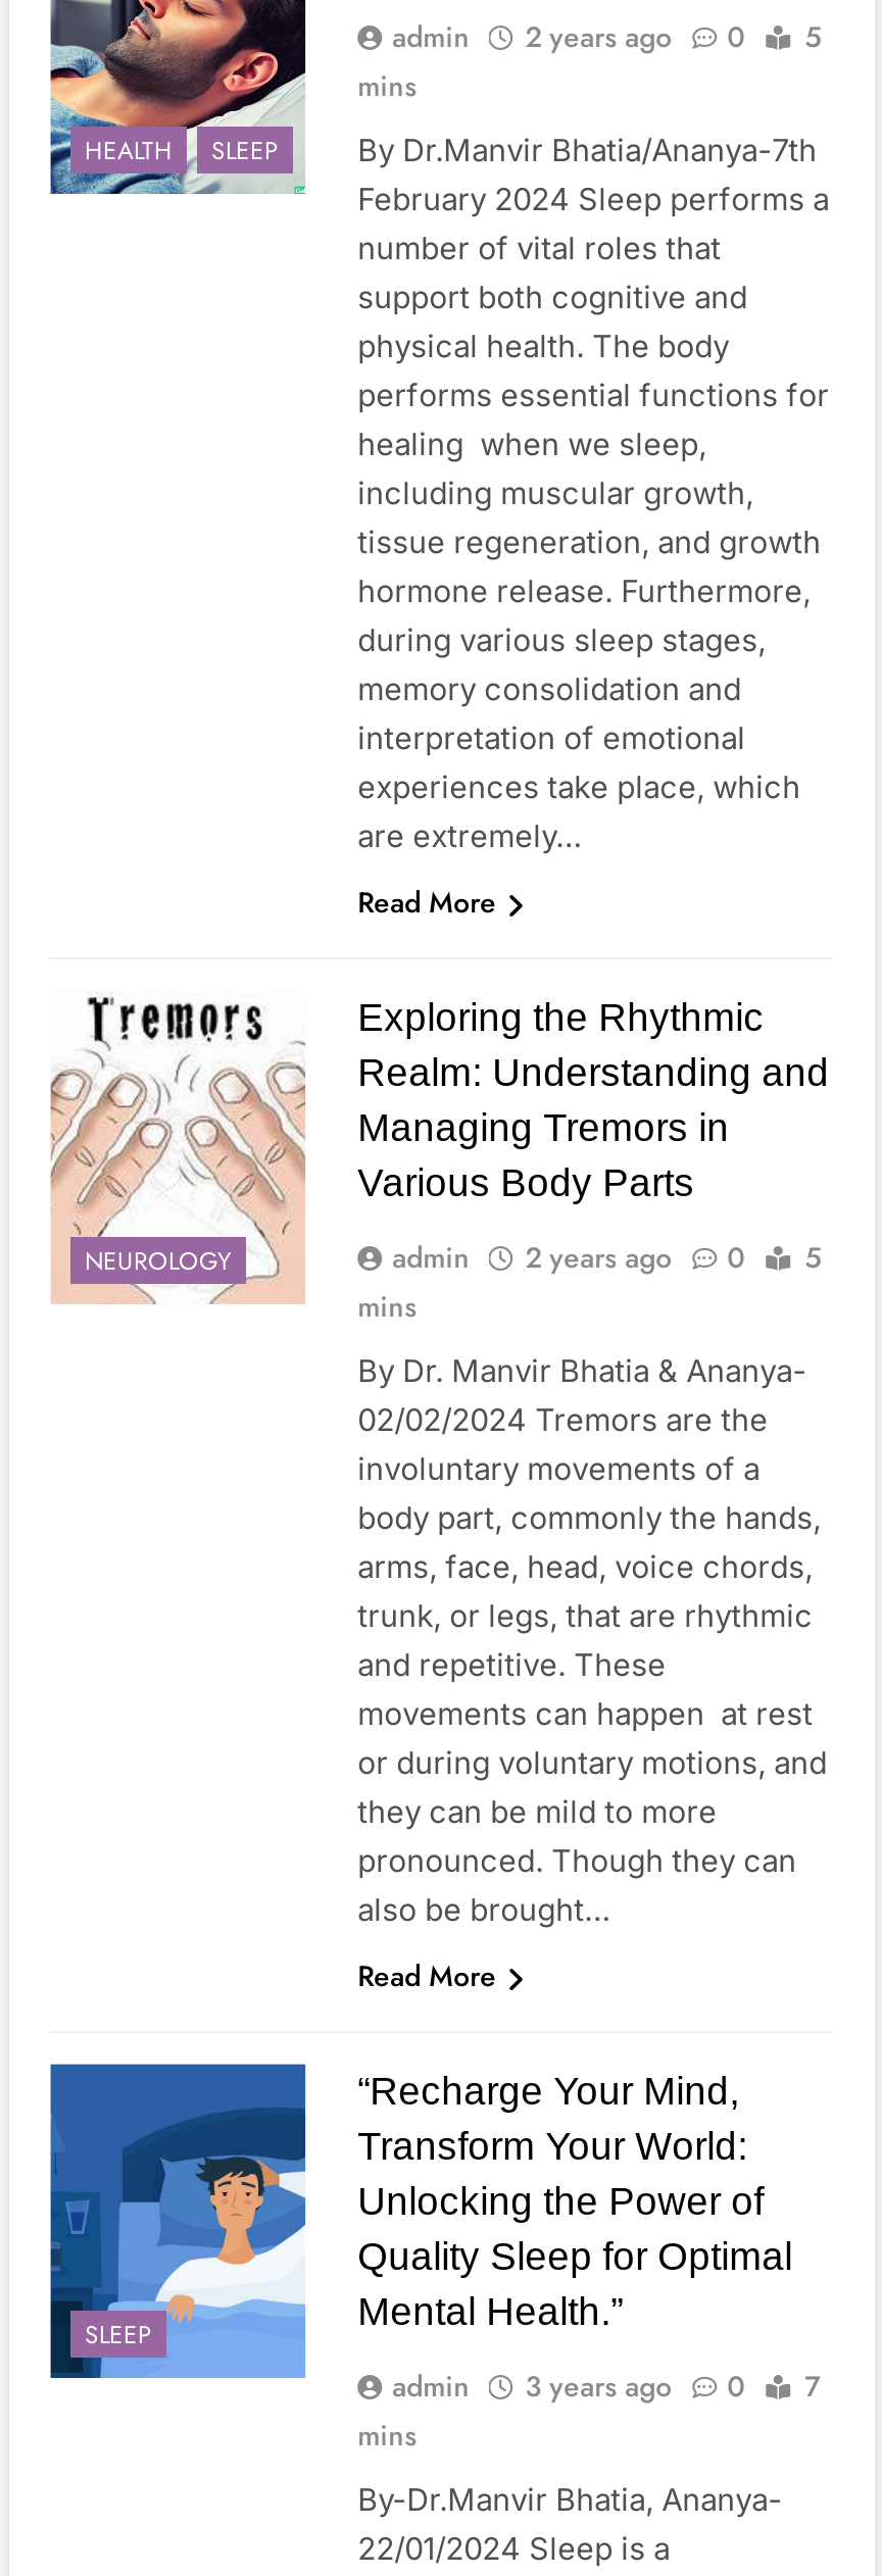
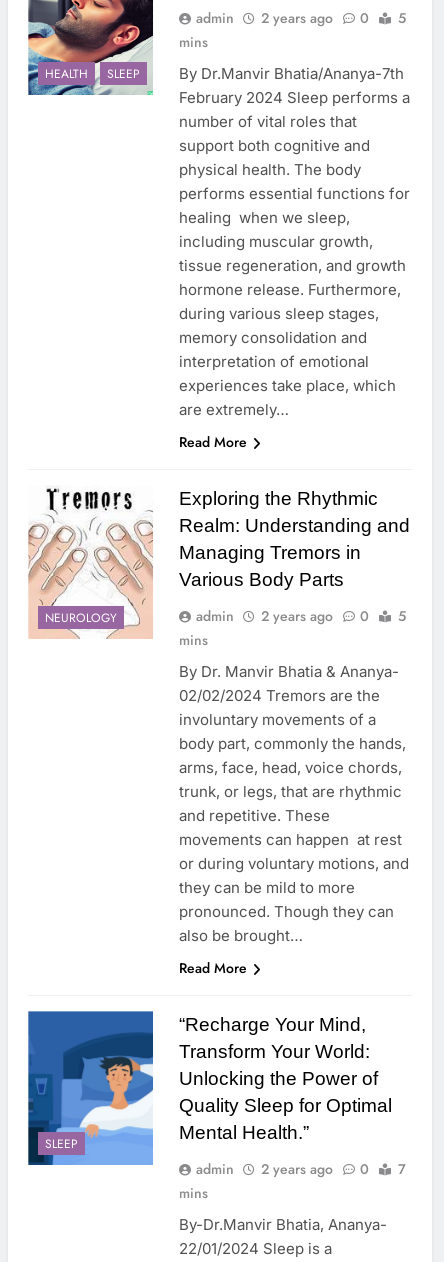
[392,2367,821,2407] admin 3 years ago 0 7 -> [196,1159,406,1179] admin 2 years ago 0 7

